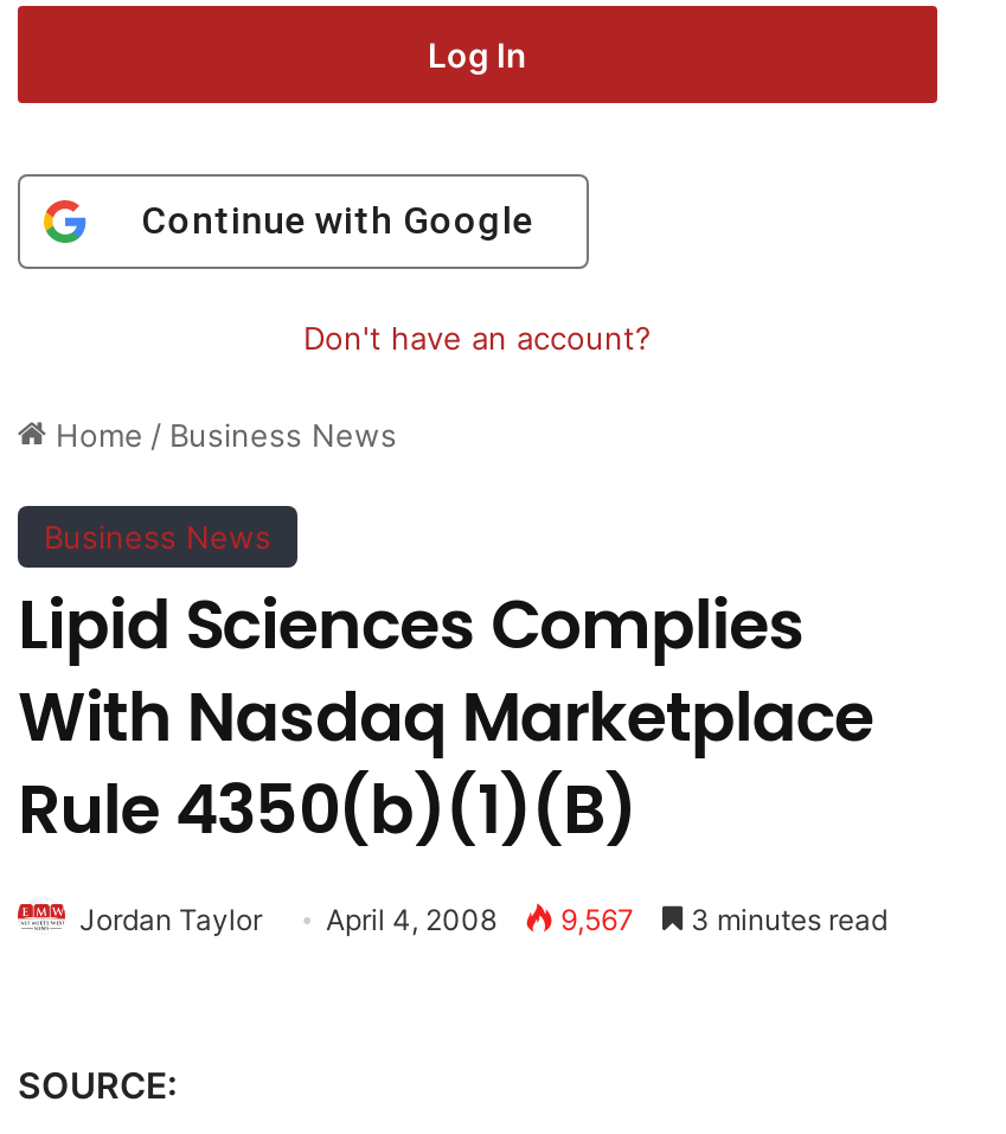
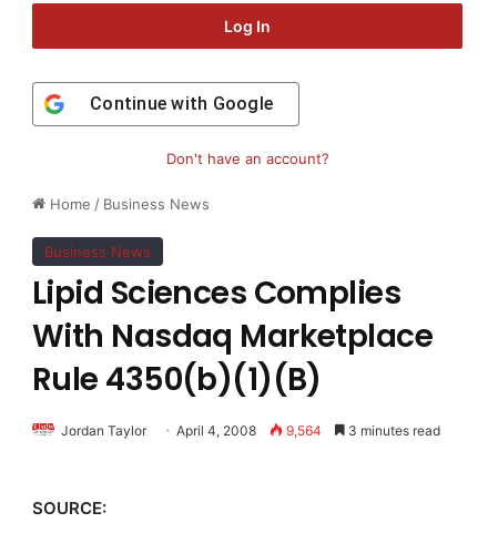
[79,902,888,938] Jordan Taylor April 4, 2008 9,567 3 minutes read -> [61,422,440,439] Jordan Taylor April 4, 2008 9,564 3 minutes read

